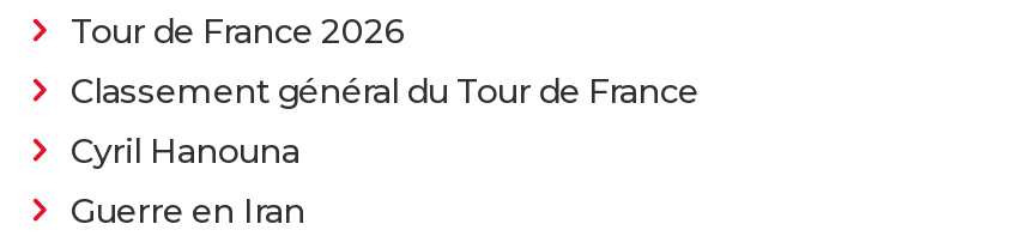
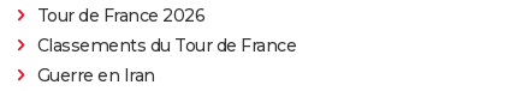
[71,70,698,173] Classement général du Tour de France | Cyril Hanouna -> [37,35,296,57] Classements du Tour de France

